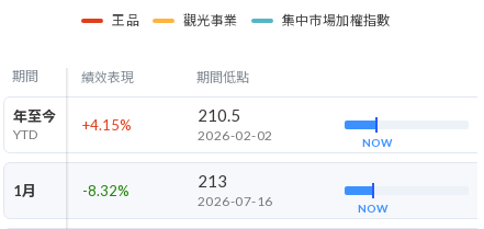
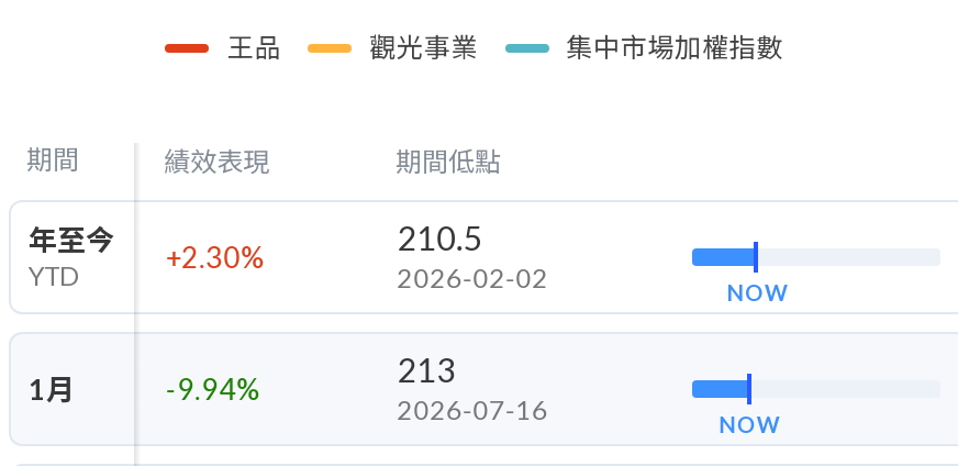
[13,107,131,133] 年至今 +4.15% -> [29,221,265,274] 年至今 +2.30%
[82,181,129,199] -8.32% -> [166,370,261,406] -9.94%

